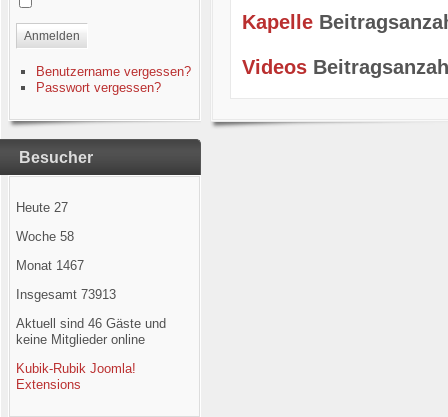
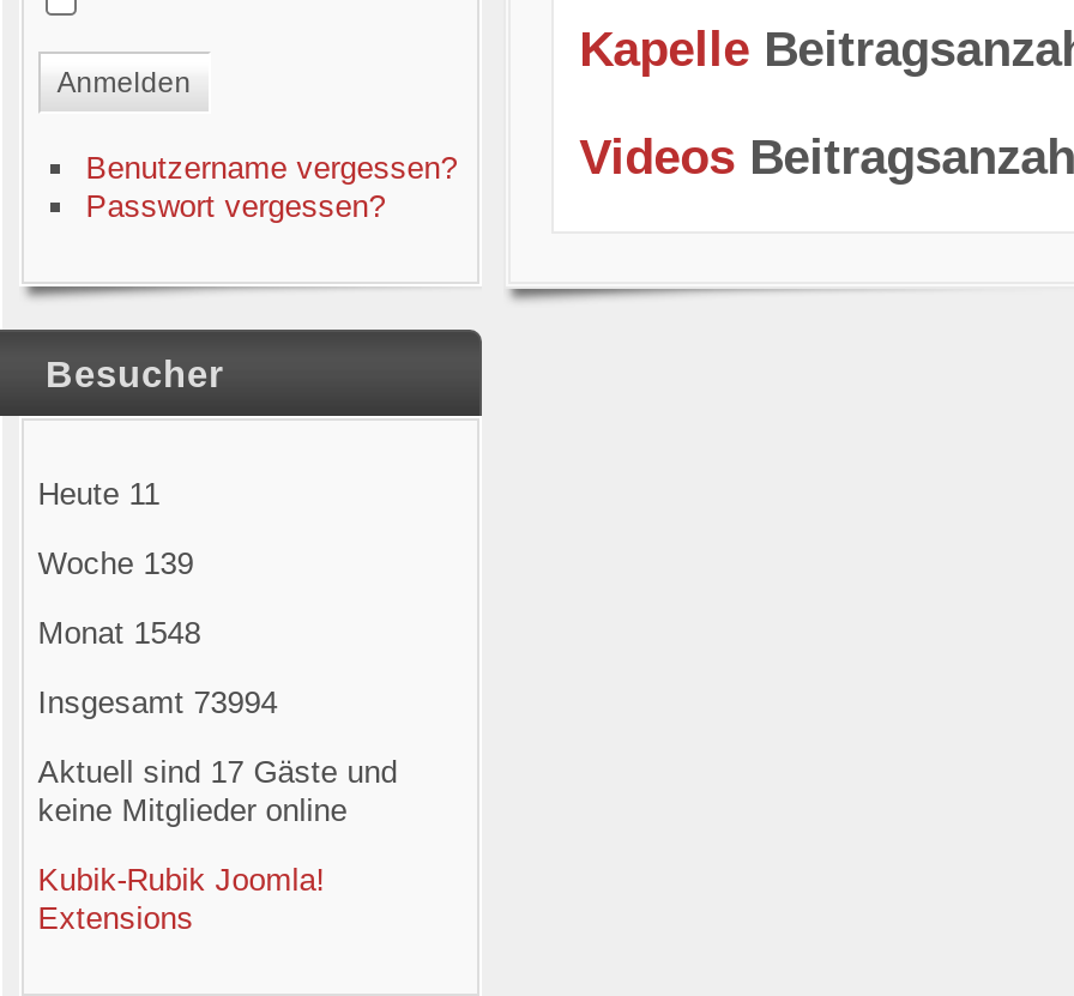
[16,200,68,215] Heute 27 -> [38,476,160,512] Heute 11
[16,229,74,244] Woche 58 -> [38,545,193,581] Woche 139
[16,258,84,273] Monat 1467 -> [38,615,201,651] Monat 1548
[16,287,116,302] Insgesamt 73913 -> [38,684,277,720] Insgesamt 73994
[16,316,166,331] Aktuell sind 46 Gäste und -> [38,754,397,790] Aktuell sind 17 Gäste und

